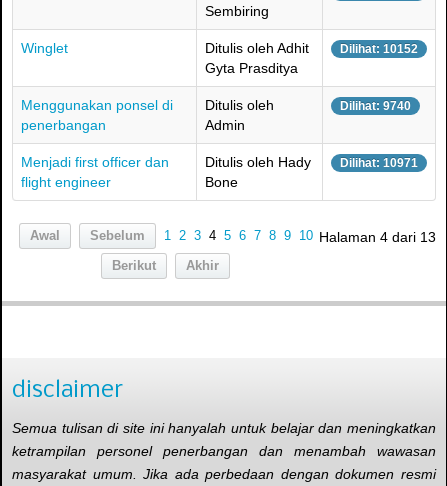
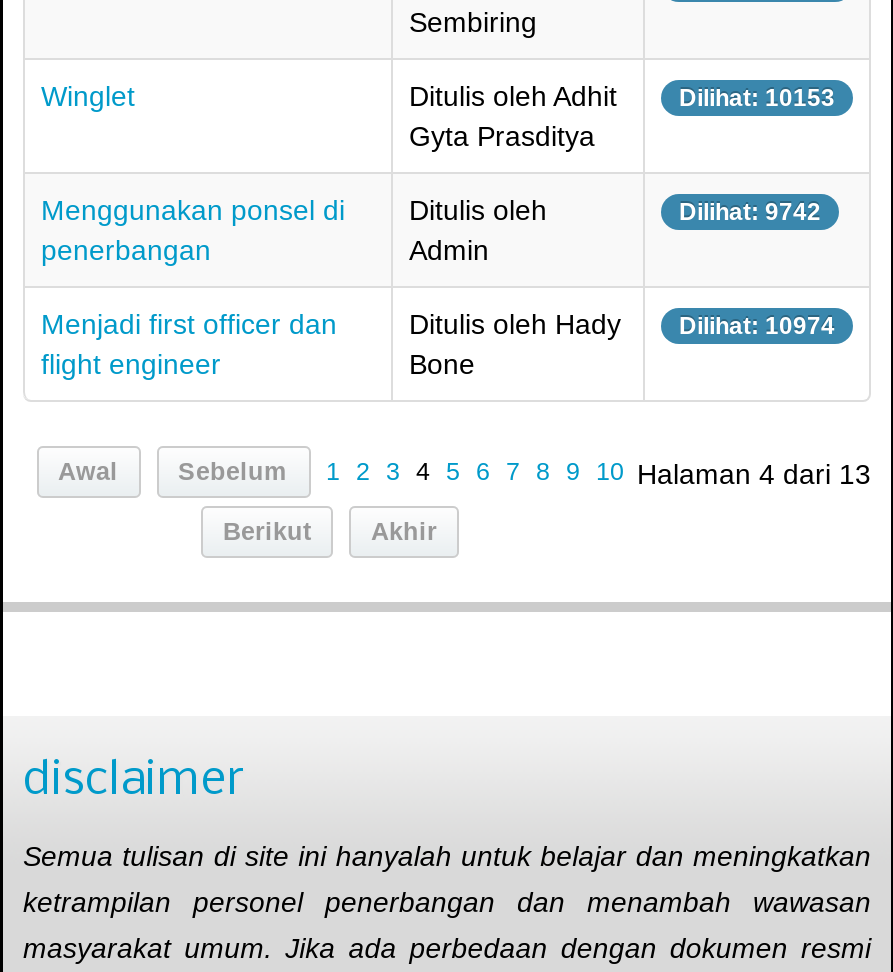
[340,42,418,56] Dilihat: 10152 -> [679,84,835,112] Dilihat: 10153
[340,99,411,113] Dilihat: 9740 -> [679,198,821,226] Dilihat: 9742
[340,156,418,170] Dilihat: 10971 -> [679,312,835,340] Dilihat: 10974

